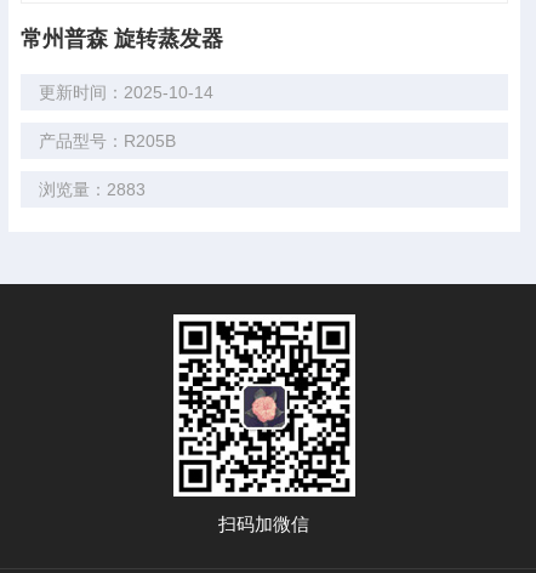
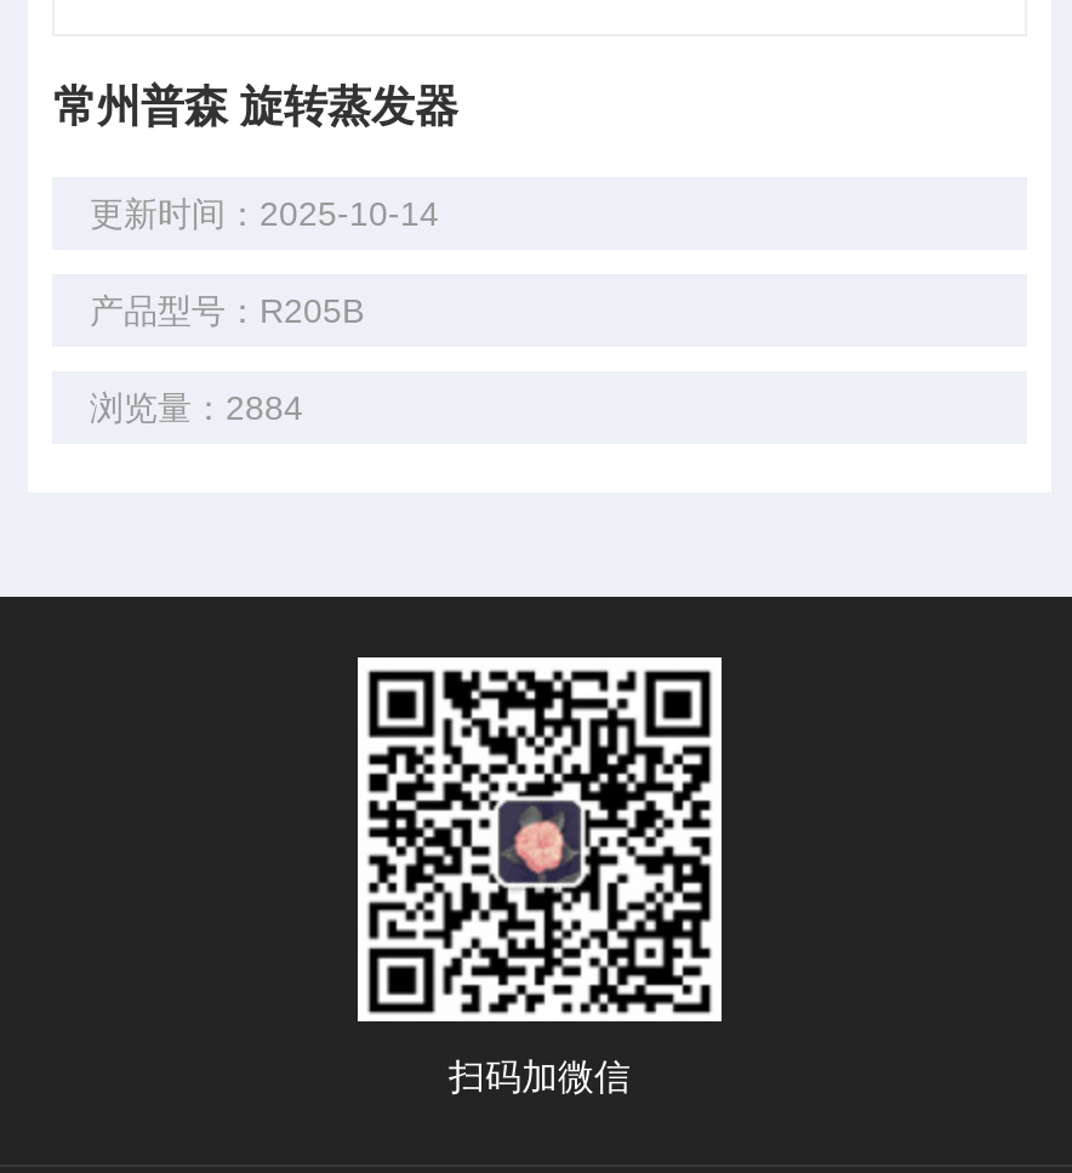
[39,180,146,199] 浏览量：2883 -> [89,388,303,427] 浏览量：2884

